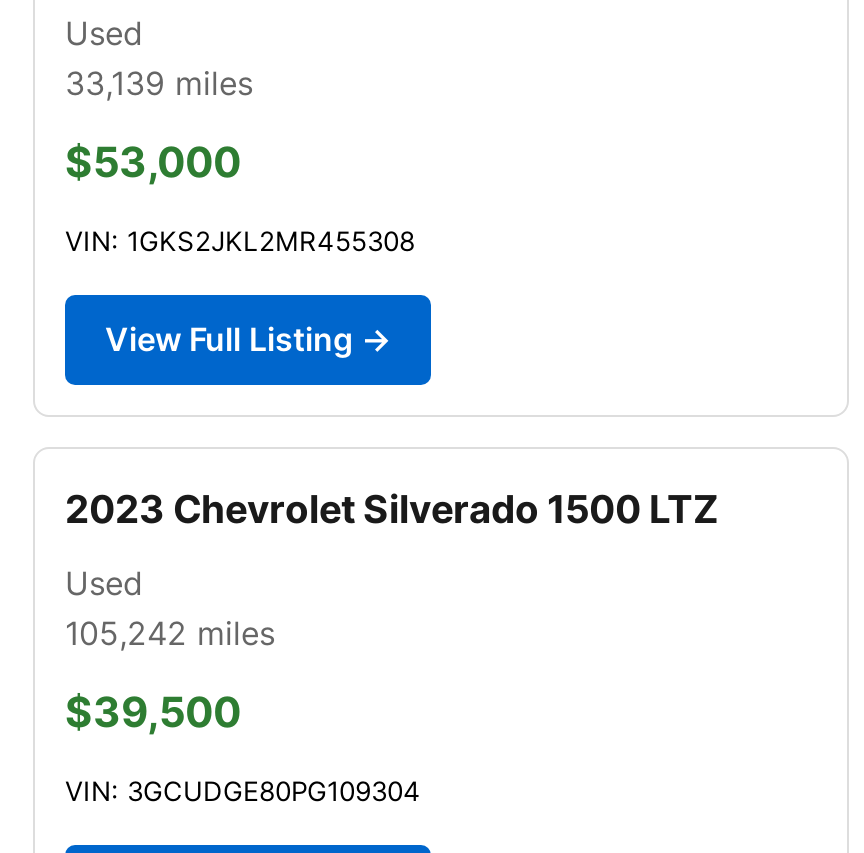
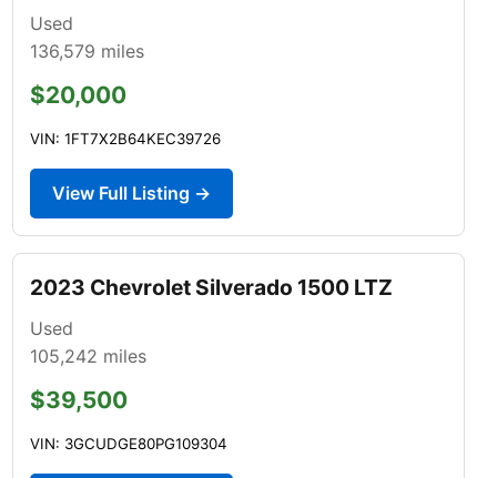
[65,63,253,103] 33,139 miles -> [30,40,144,62] 136,579 miles
[65,137,241,187] $53,000 -> [30,81,126,109] $20,000
[65,225,415,257] VIN: 1GKS2JKL2MR455308 -> [30,130,221,147] VIN: 1FT7X2B64KEC39726

